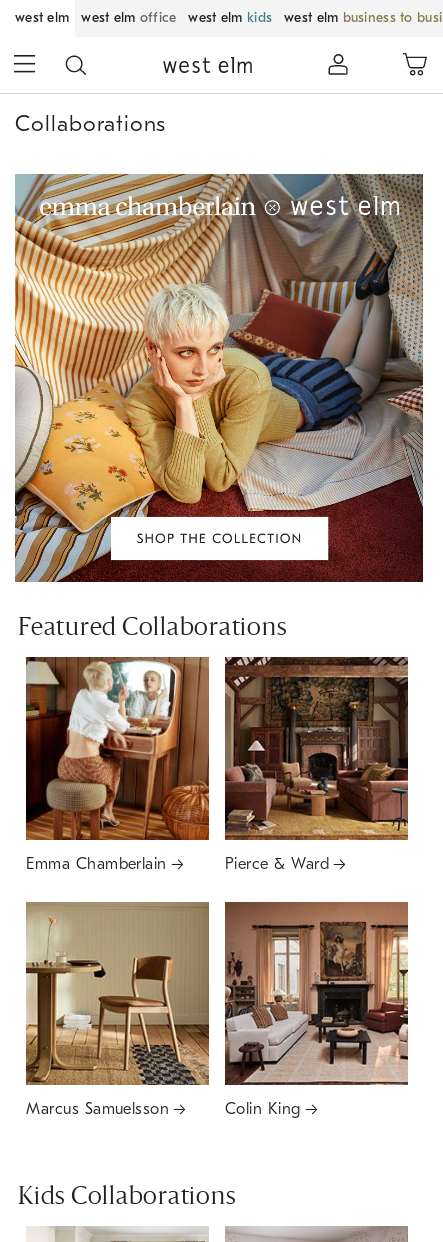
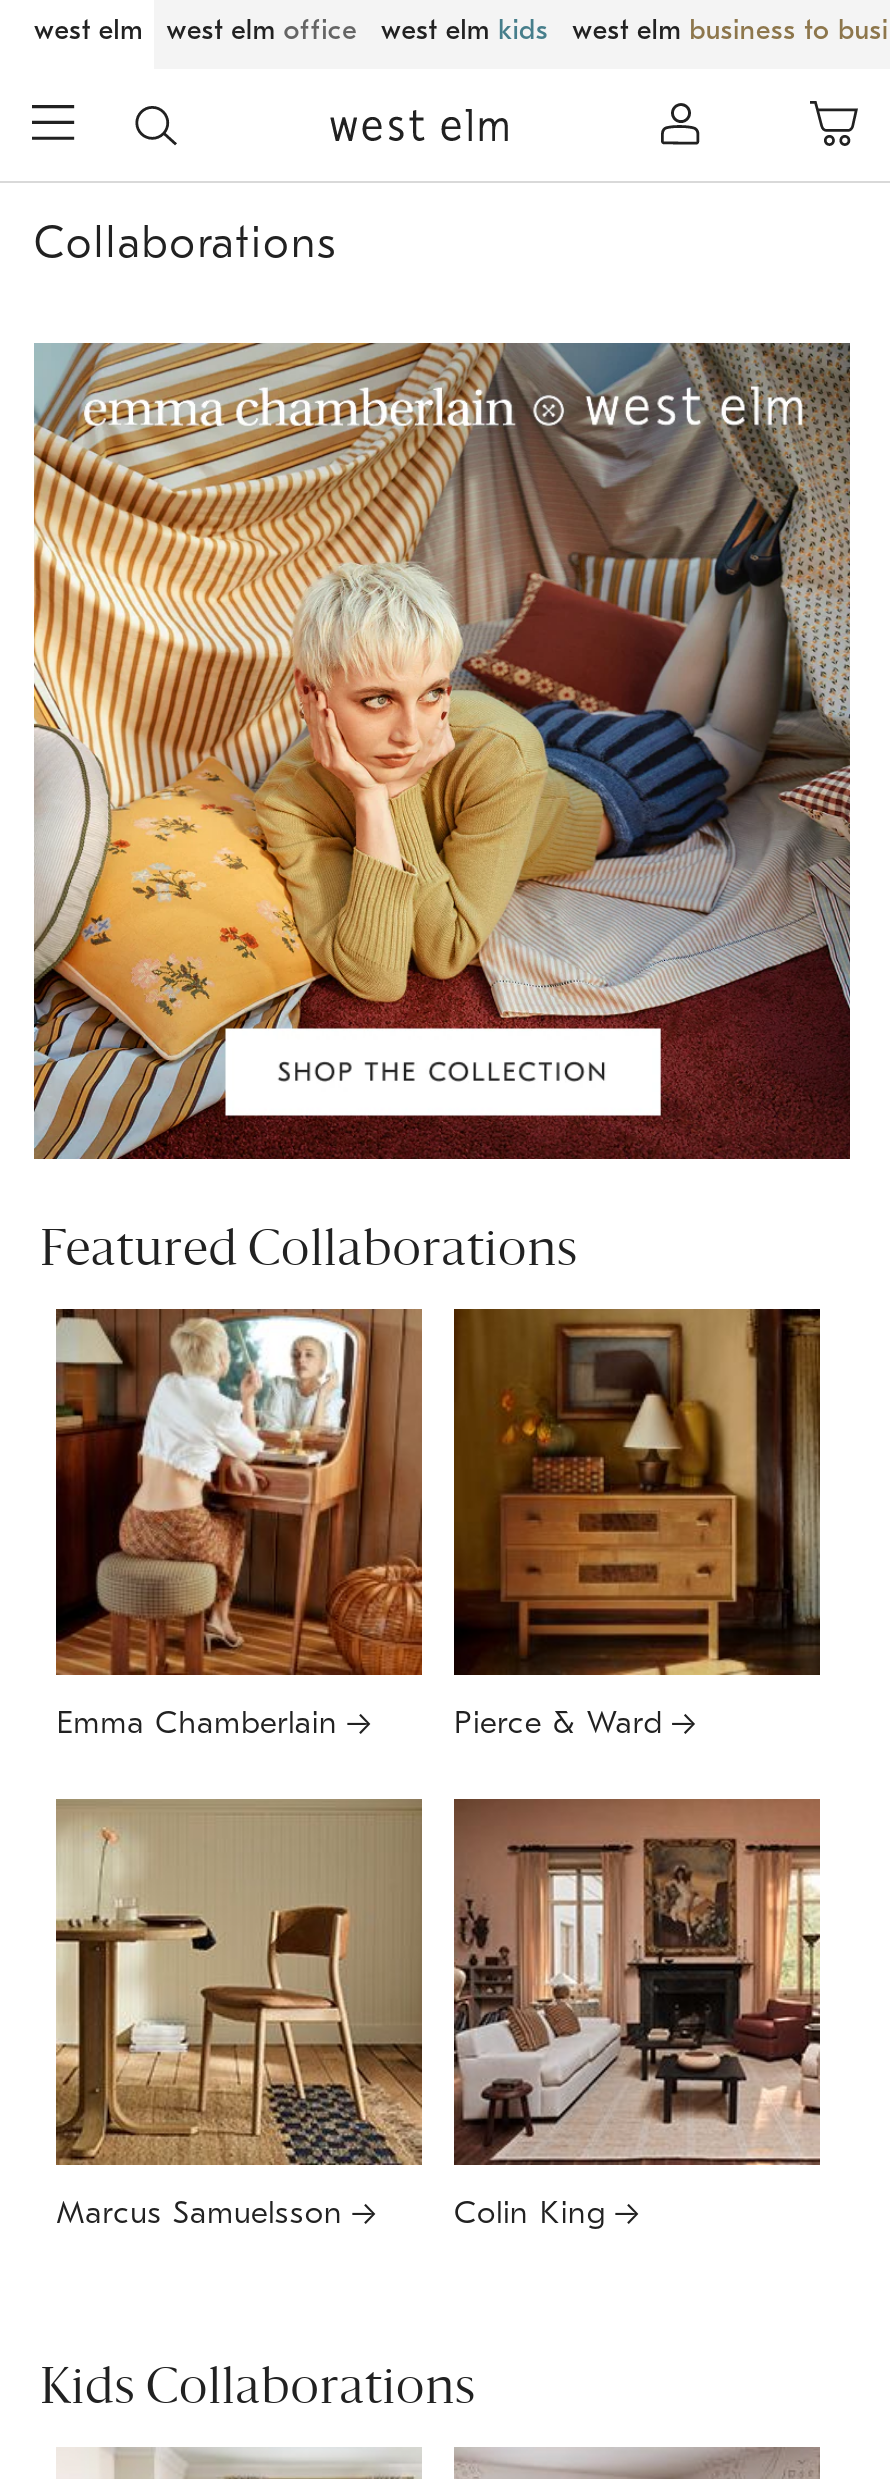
[224,656,409,841] [image] -> [454,1307,822,1677] [image]

